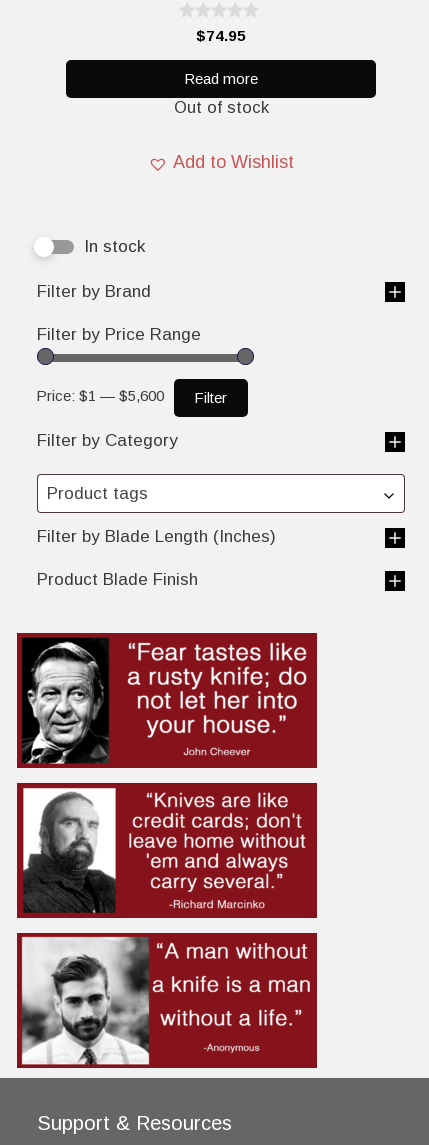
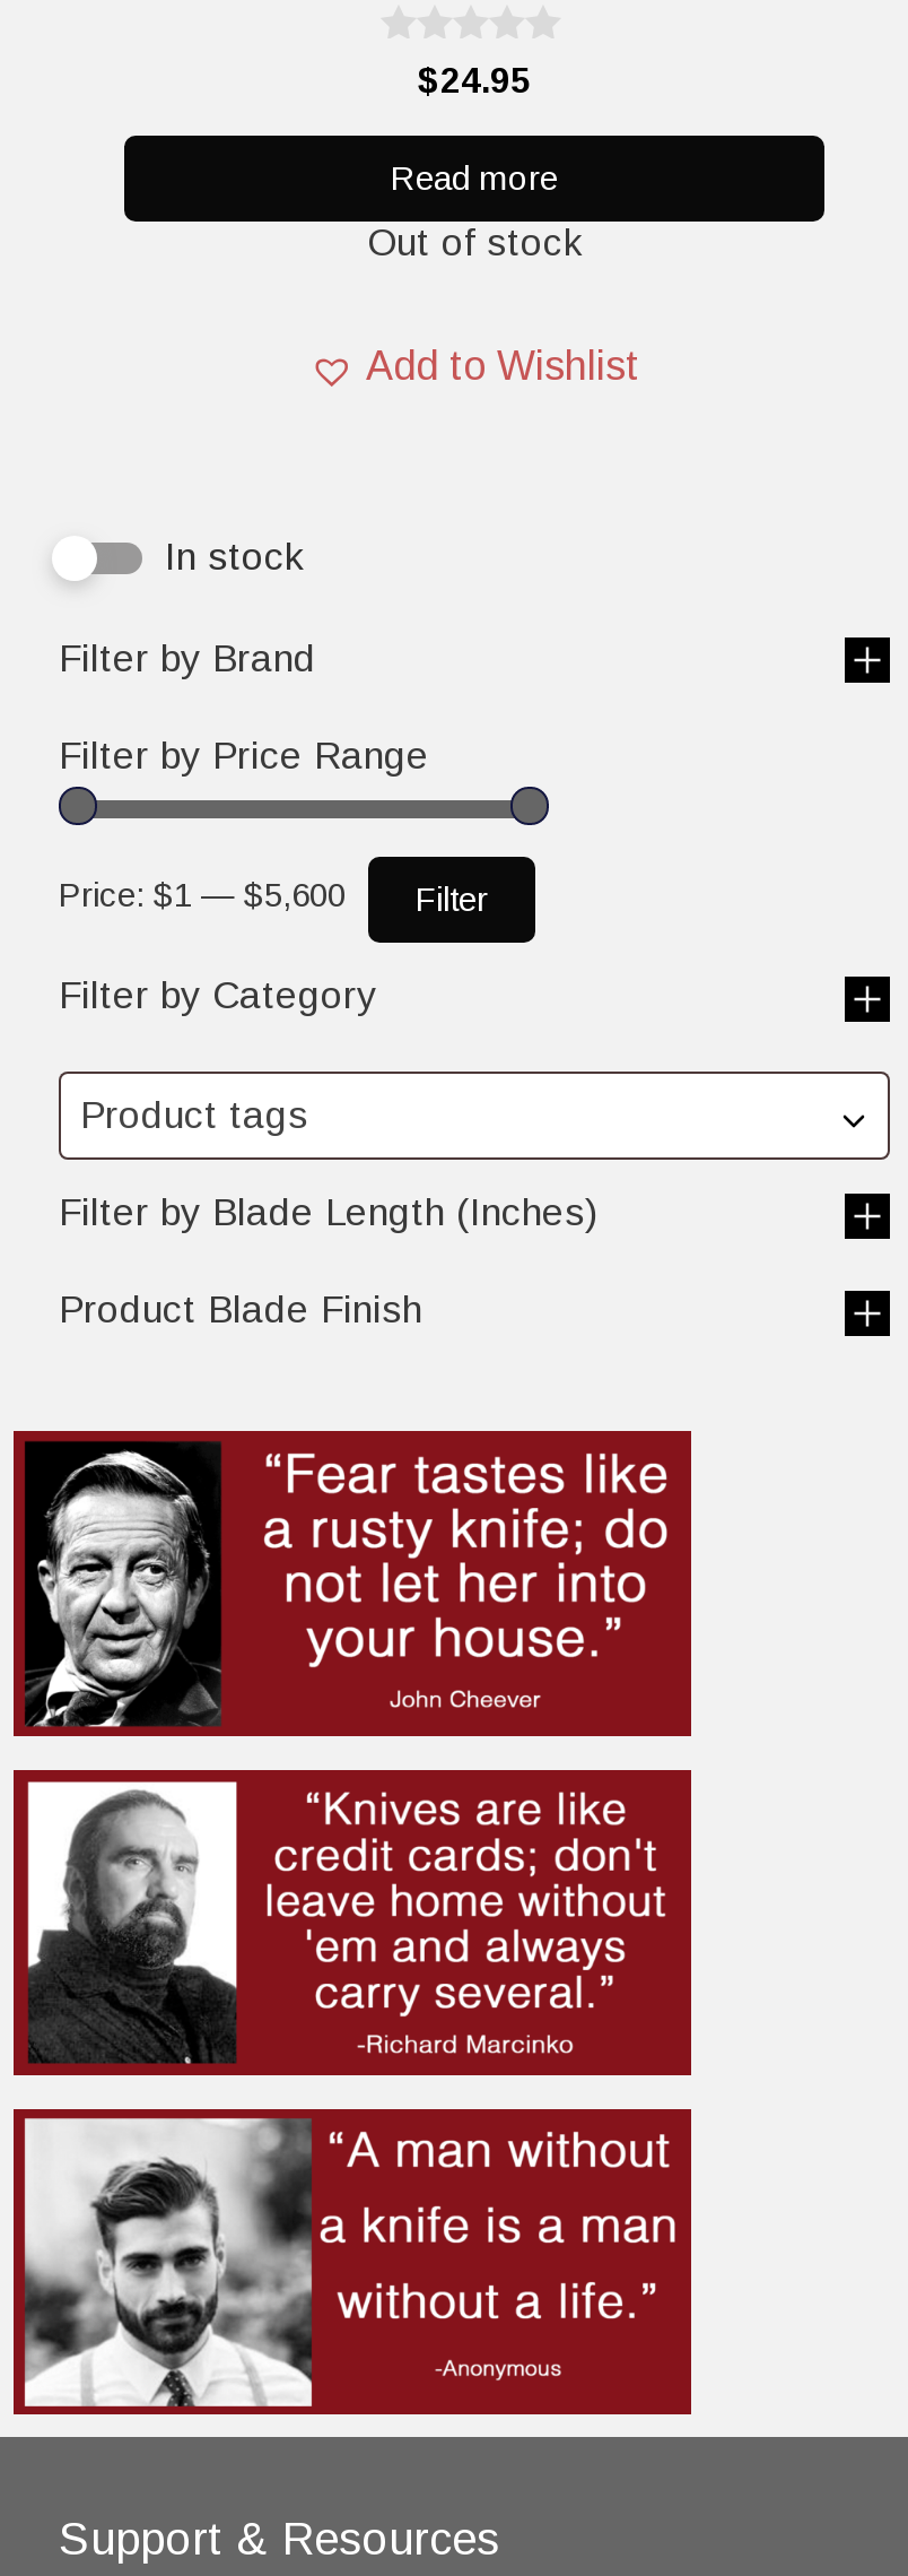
[196,27,246,44] $74.95 -> [418,62,531,100] $24.95

